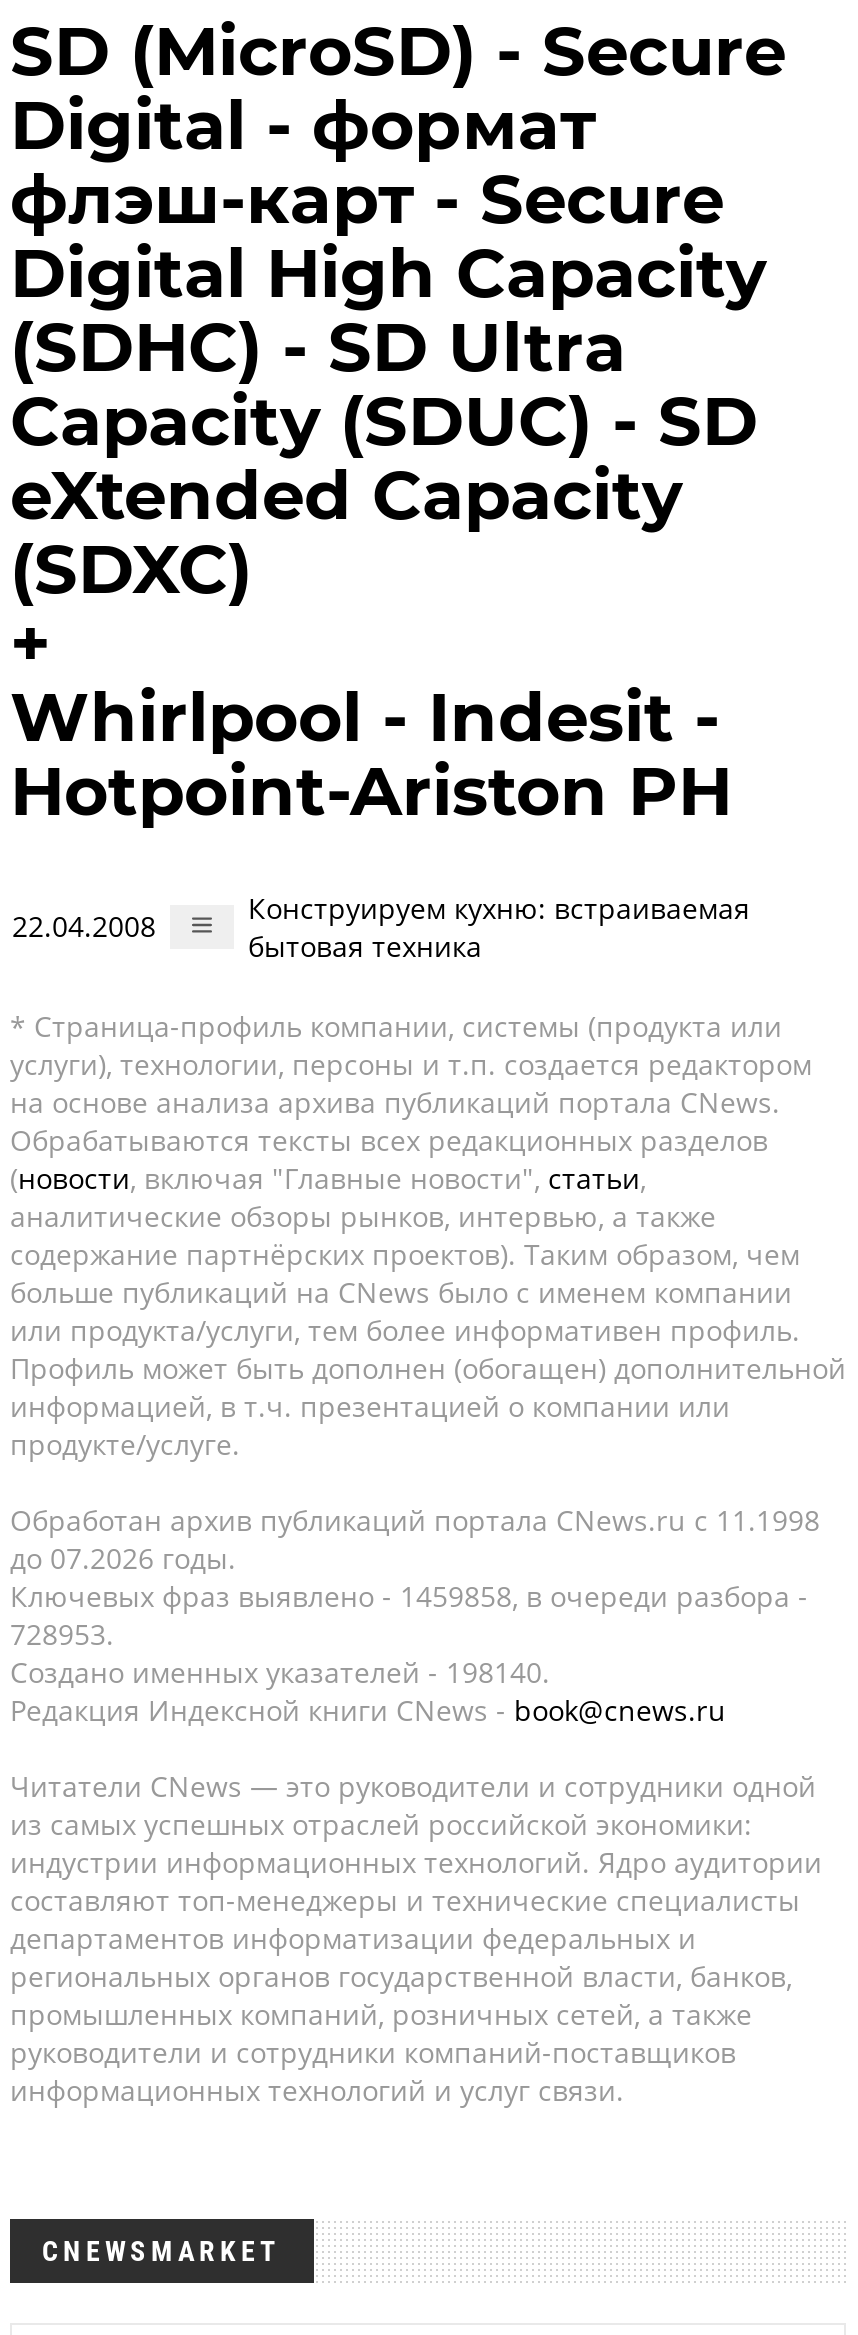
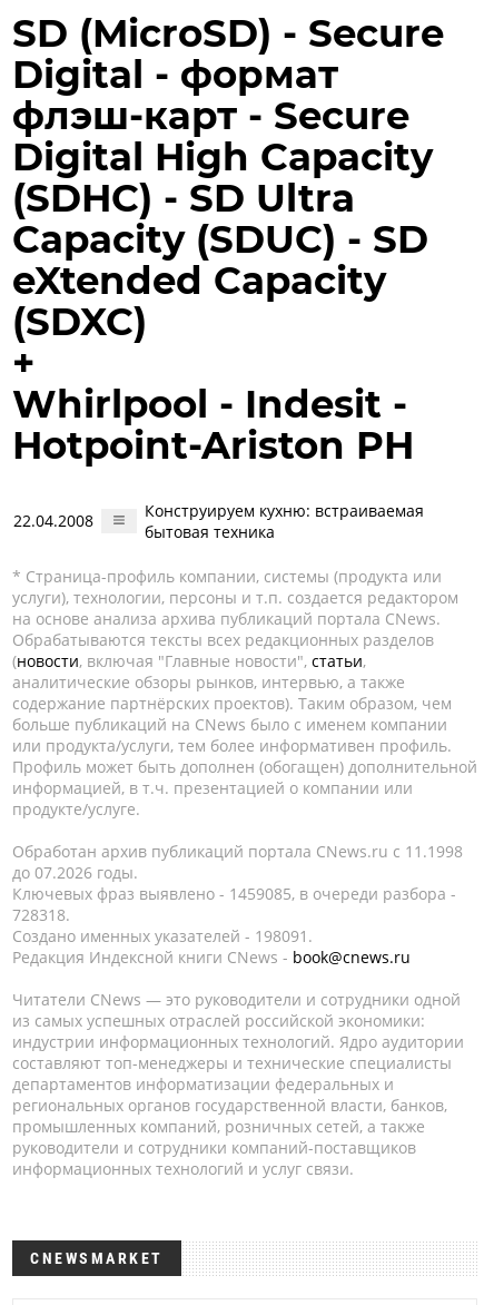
[10,1577,808,1615] Ключевых фраз выявлено - 1459858, в очереди разбора - -> [12,883,456,904] Ключевых фраз выявлено - 1459085, в очереди разбора -
[10,1615,114,1653] 728953. -> [12,904,70,925] 728318.
[10,1653,550,1691] Создано именных указателей - 198140. -> [12,925,313,946] Создано именных указателей - 198091.

